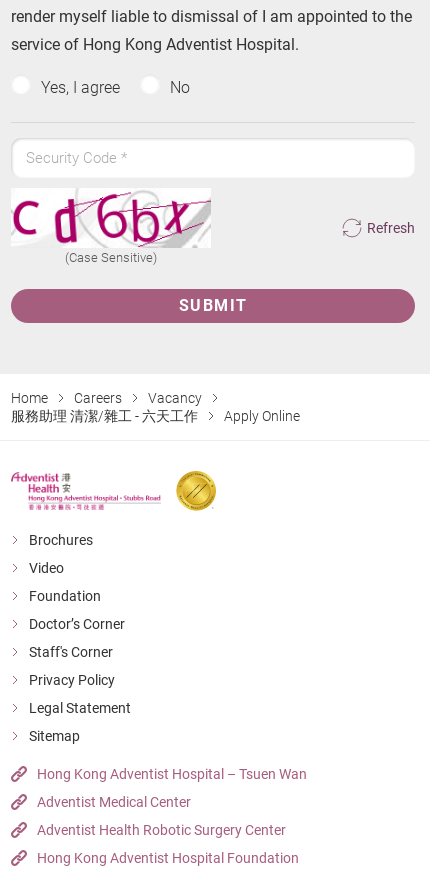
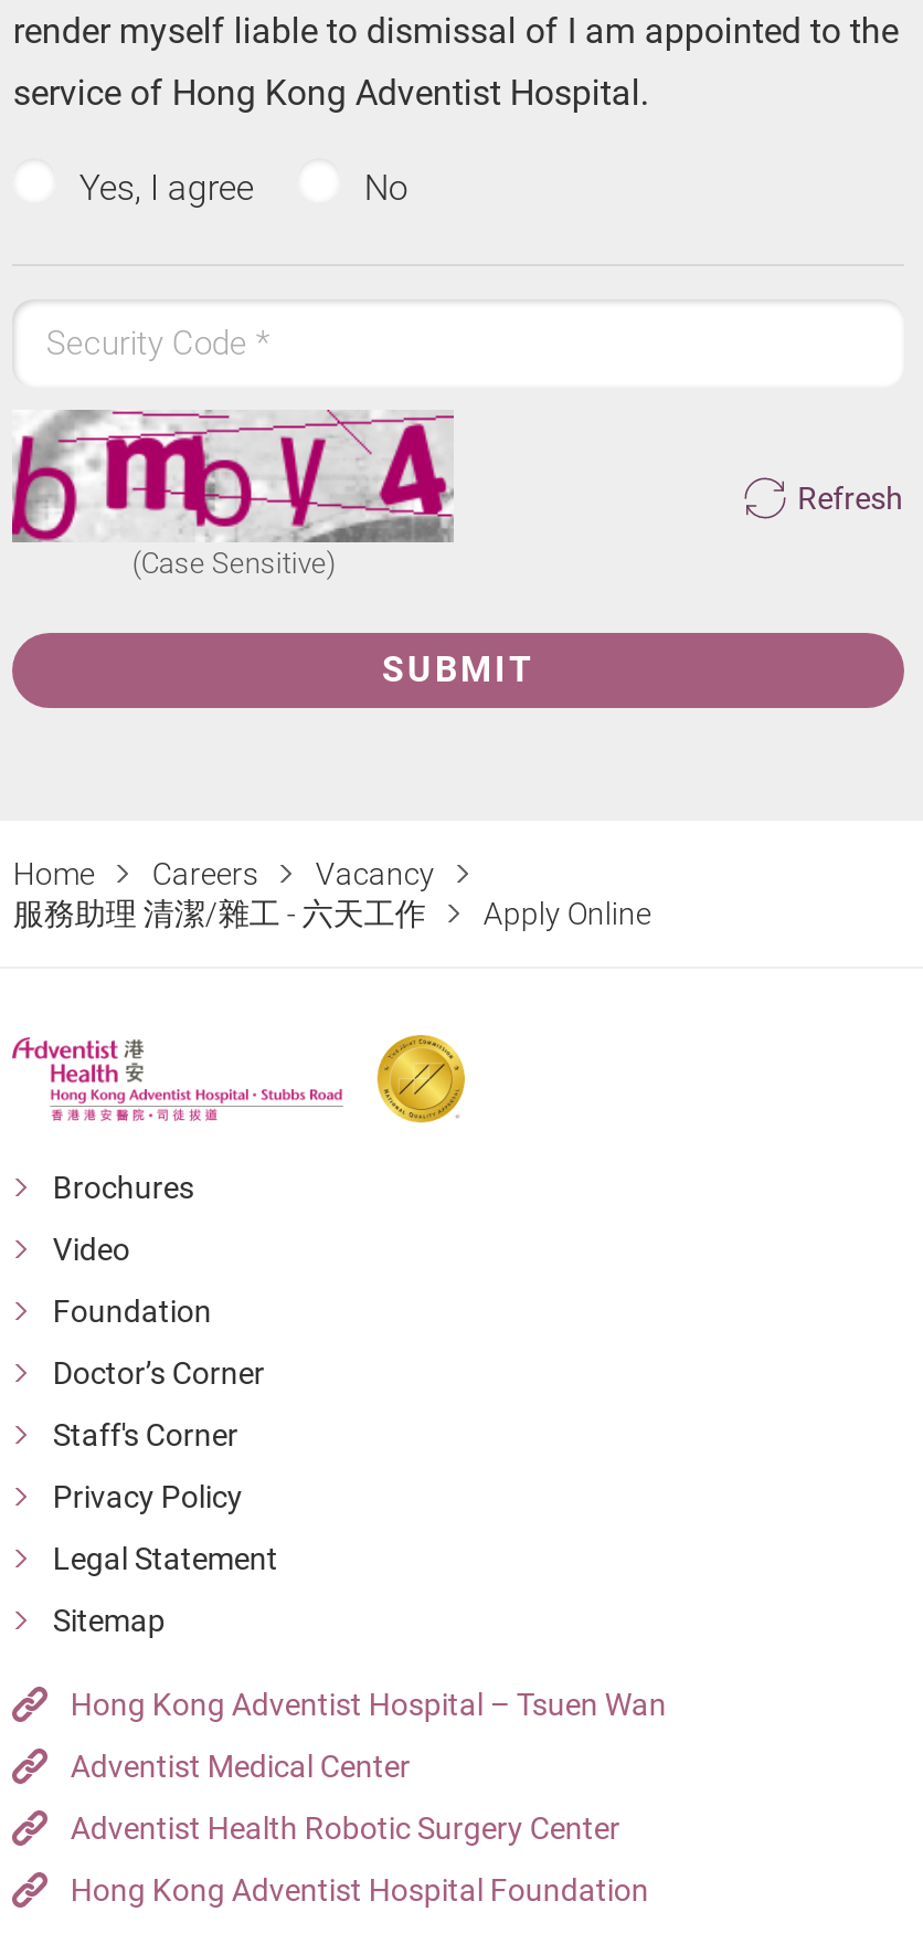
[11,188,211,248] [image] -> [10,408,456,545] [image]

